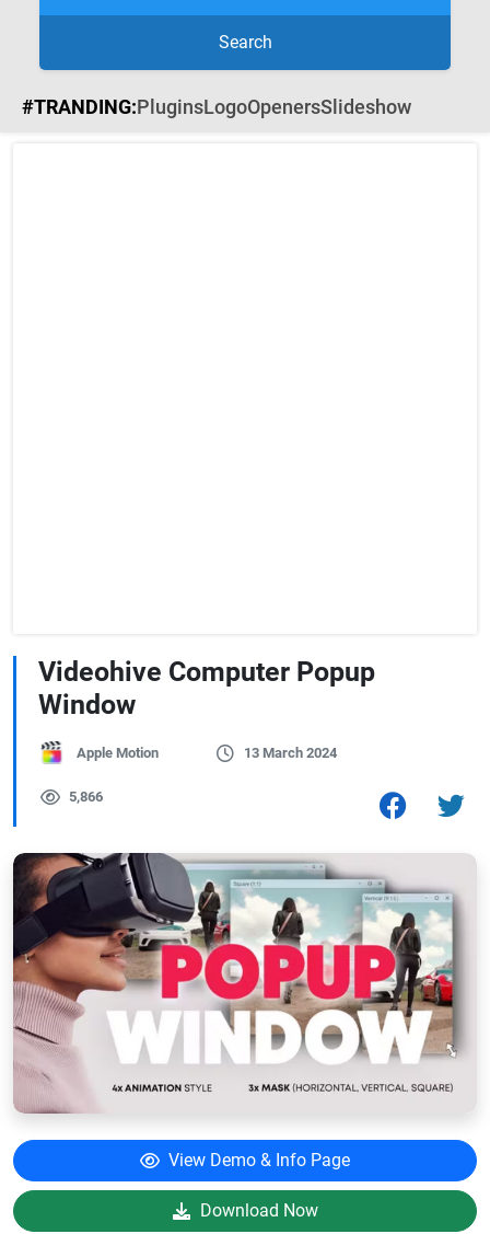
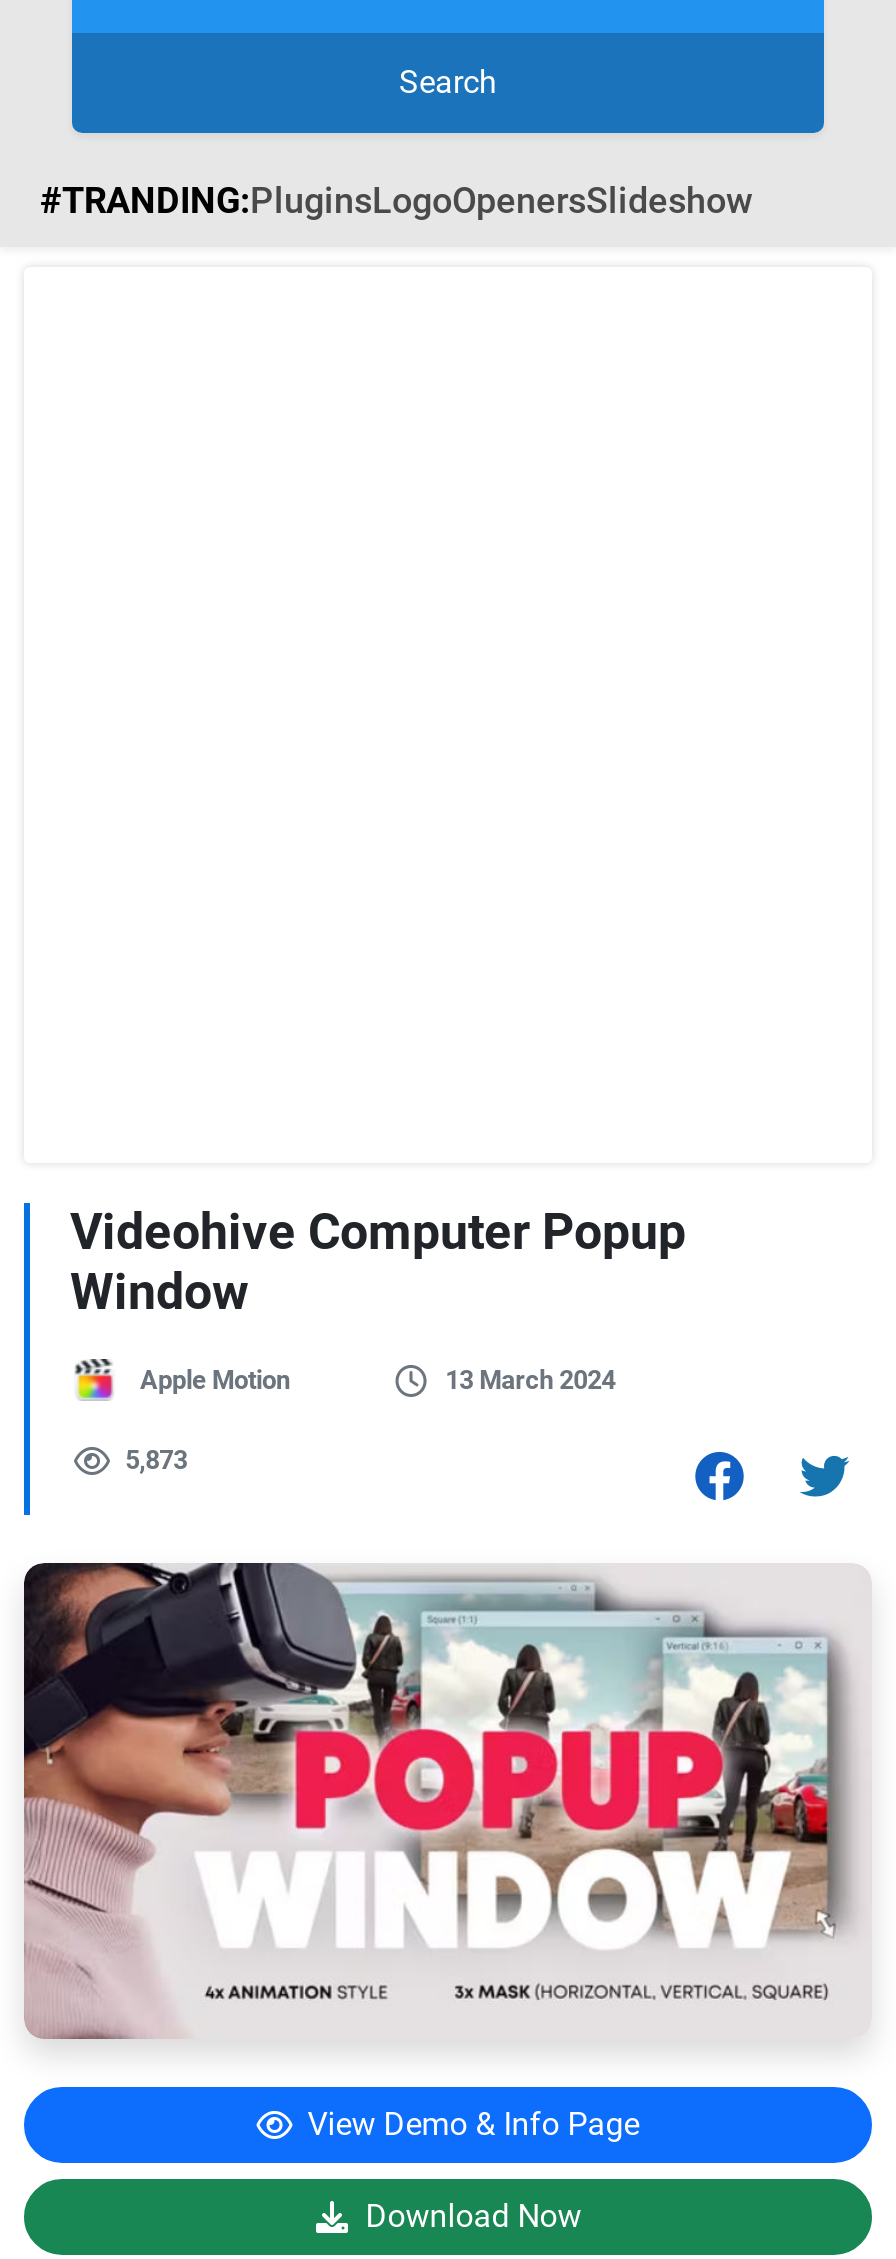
[68,788,102,805] 5,866 -> [125,1445,187,1475] 5,873

